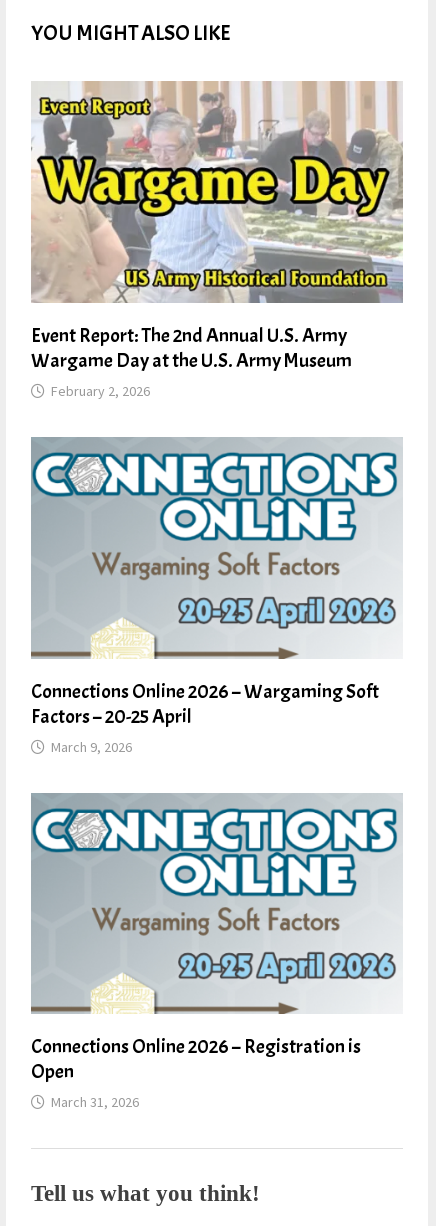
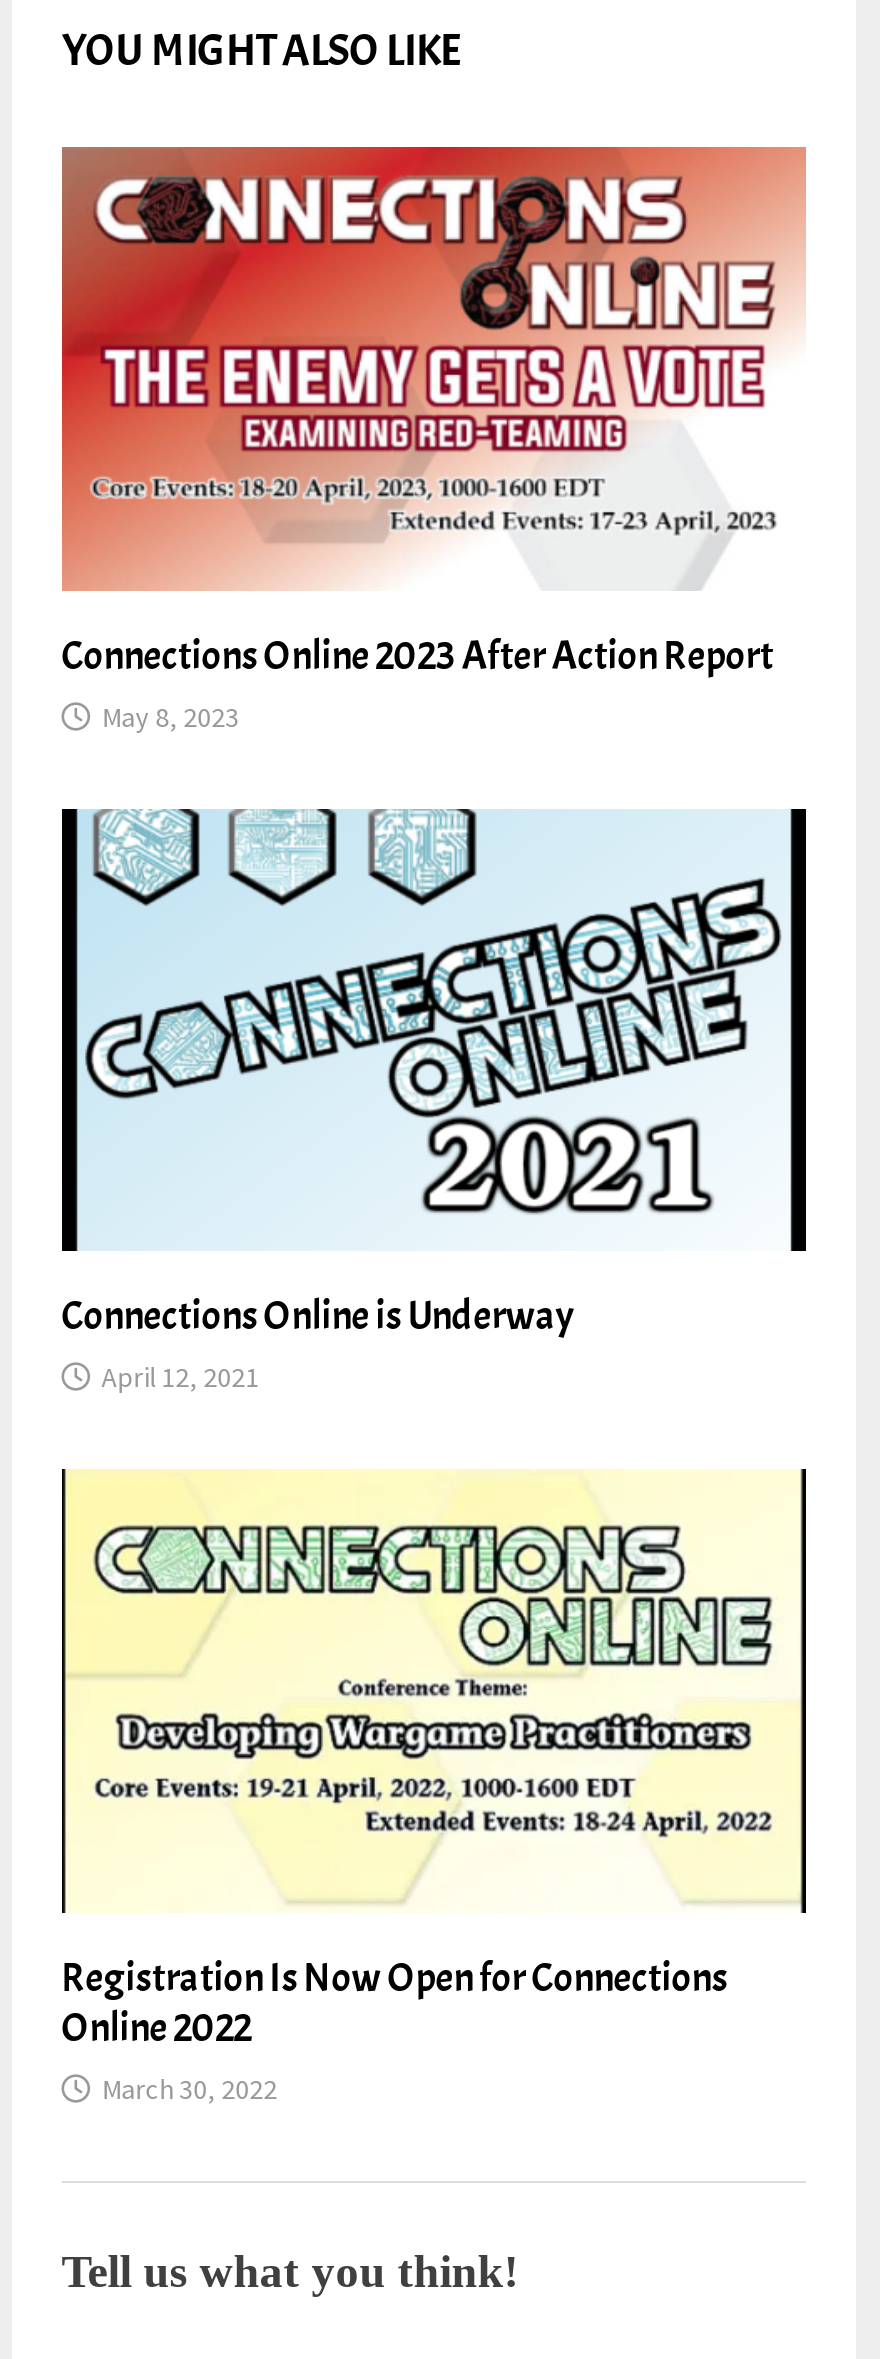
[31,81,404,304] [image] -> [60,145,806,549] [image]
[31,323,352,400] Event Report: The 2nd Annual U.S. Army | Wargame Day at the U.S. Army Museum | February 2, 2026 -> [62,631,774,735] Connections Online 2023 After Action Report | May 8, 2023
[31,436,403,756] [image] | Connections Online 2026 – Wargaming Soft | Factors – 20-25 April | March 9, 2026 -> [60,807,808,1396] [image] | Connections Online is Underway | April 12, 2021
[31,792,403,981] [image] -> [60,1467,808,1915] [image]
[31,1034,361,1111] Connections Online 2026 – Registration is | Open | March 31, 2026 -> [62,1954,728,2108] Registration Is Now Open for Connections | Online 2022 | March 30, 2022

